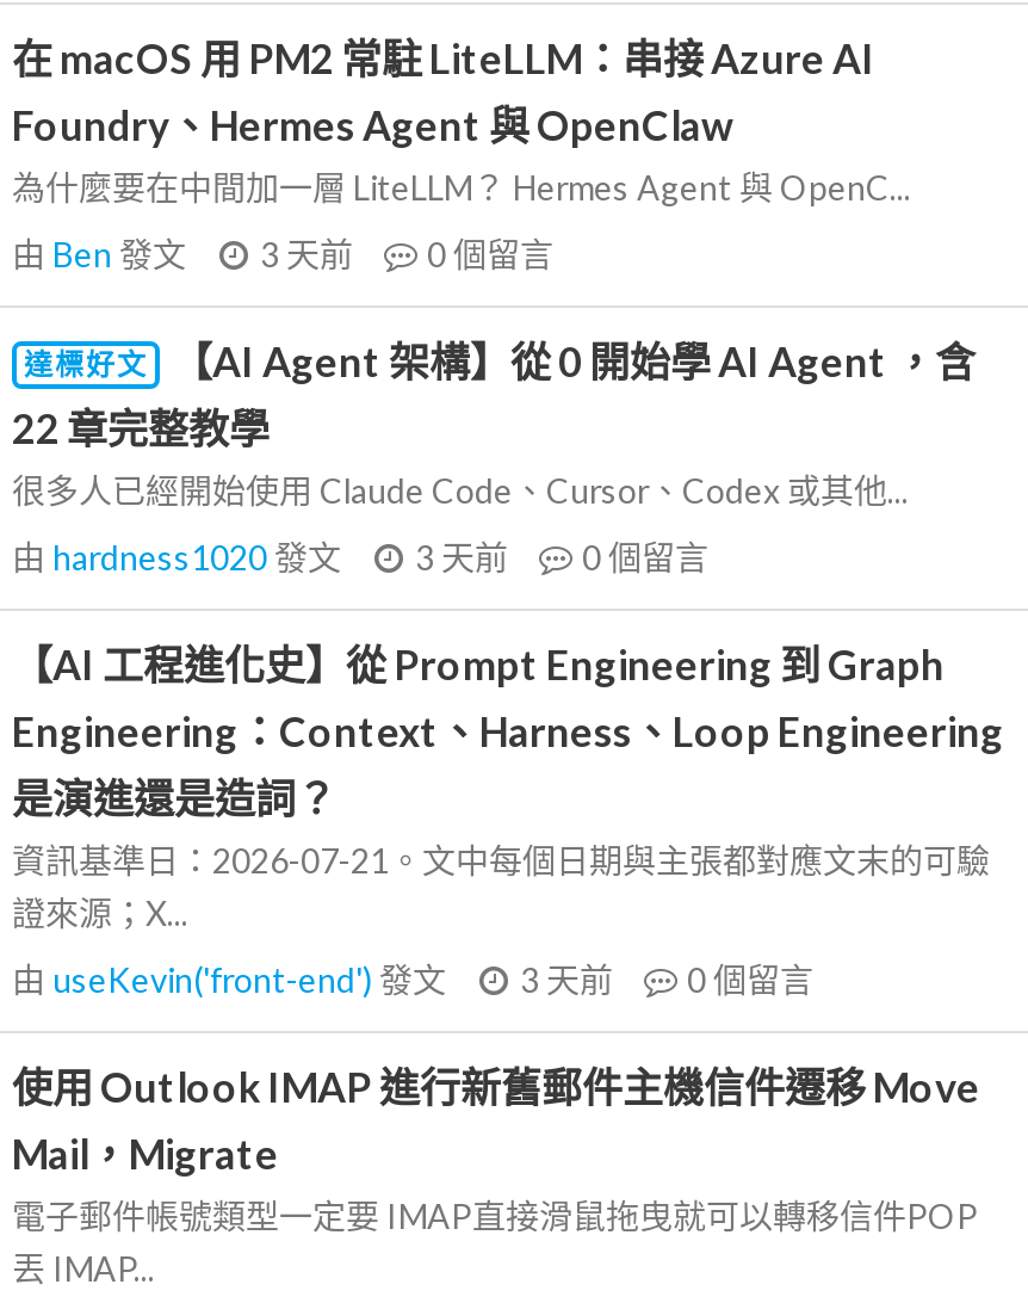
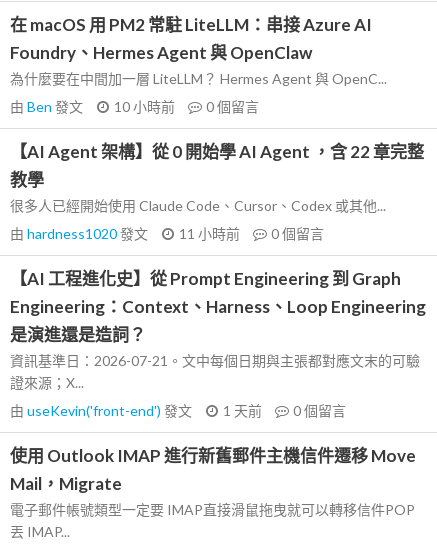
[12,234,553,274] 由Ben發文 3 天前 0個留言 -> [10,98,259,115] 由Ben發文 10 小時前 0個留言
[12,336,976,453] 達標好文 | 【AI Agent 架構】從 0 開始學 AI Agent ，含 | 22 章完整教學 -> [10,141,424,190] 【AI Agent 架構】從 0 開始學 AI Agent ，含 22 章完整 | 教學
[12,537,708,578] 由hardness1020發文 3 天前 0個留言 -> [10,225,324,242] 由hardness1020發文 11 小時前 0個留言
[12,959,813,1000] 由useKevin('front-end')發文 3 天前 0個留言 -> [10,402,346,419] 由useKevin('front-end')發文 1 天前 0個留言

